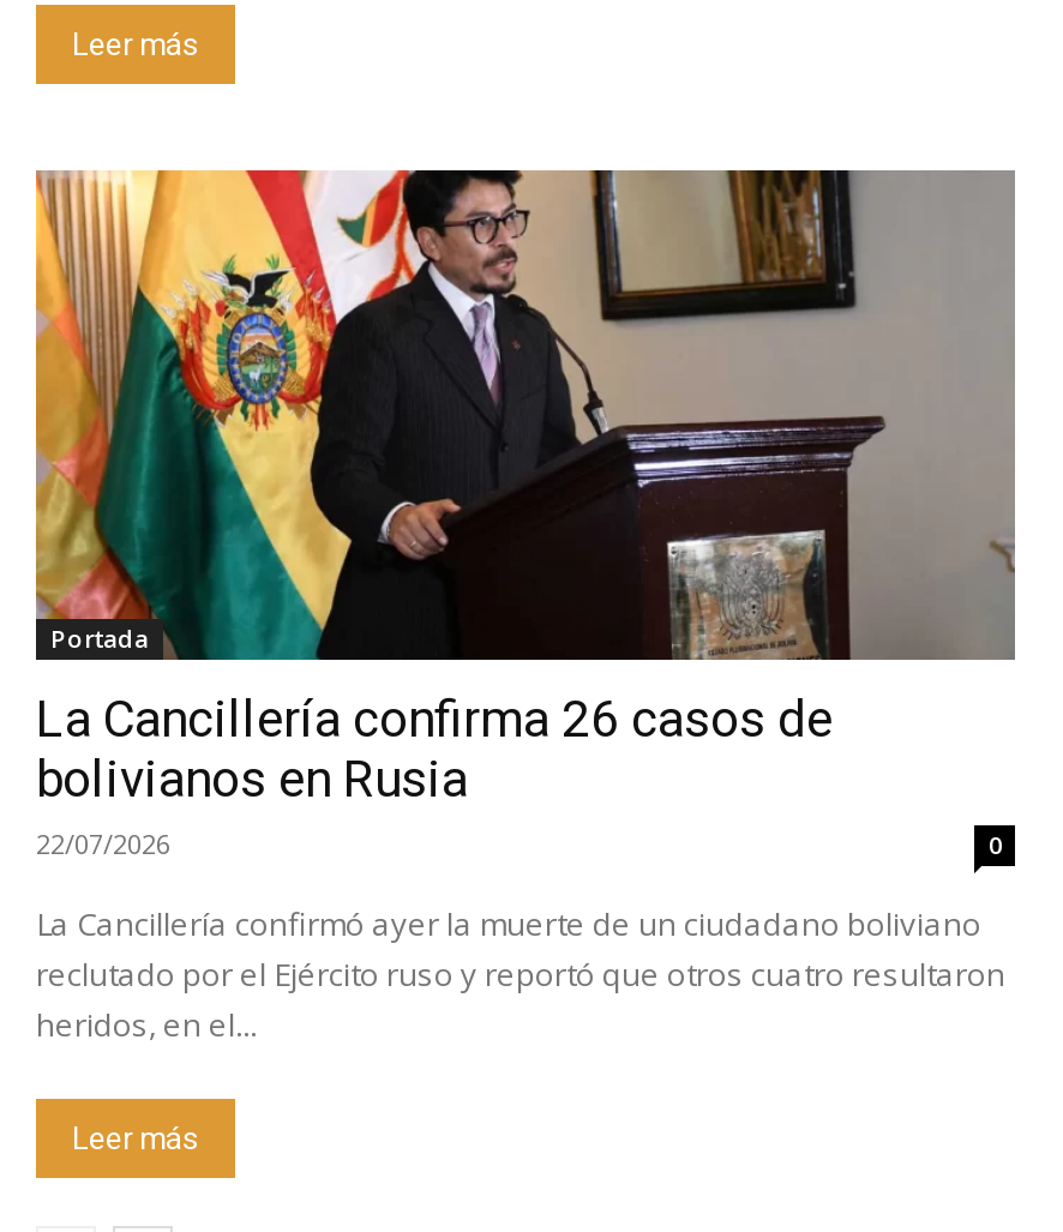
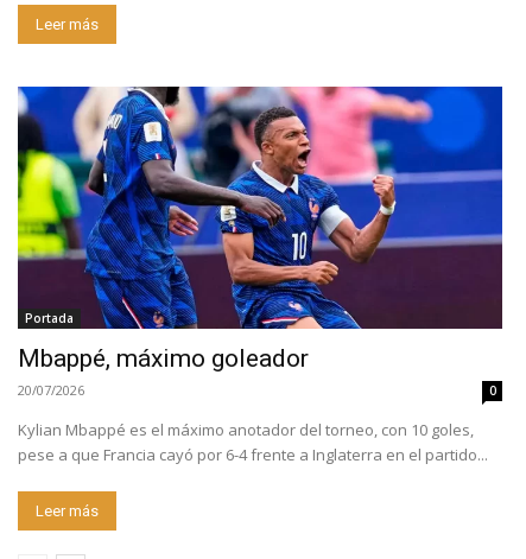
[34,168,1017,861] [image] | La Cancillería confirma 26 casos de | bolivianos en Rusia | 22/07/2026 -> [17,85,503,399] [image] | Mbappé, máximo goleador | 20/07/2026
[36,902,1005,1046] La Cancillería confirmó ayer la muerte de un ciudadano boliviano | reclutado por el Ejército ruso y reportó que otros cuatro resultaron | heridos, en el... -> [18,419,488,465] Kylian Mbappé es el máximo anotador del torneo, con 10 goles, | pese a que Francia cayó por 6-4 frente a Inglaterra en el partido...

